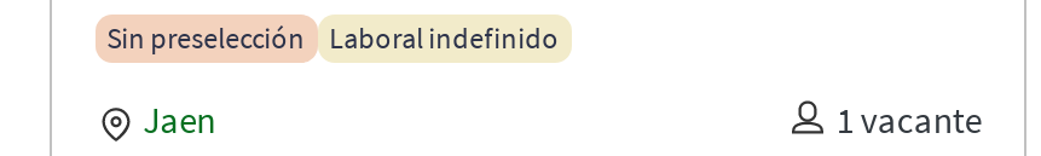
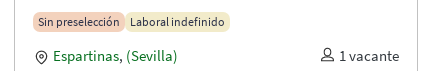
[143,97,215,143] Jaen -> [53,46,178,65] Espartinas, (Sevilla)

